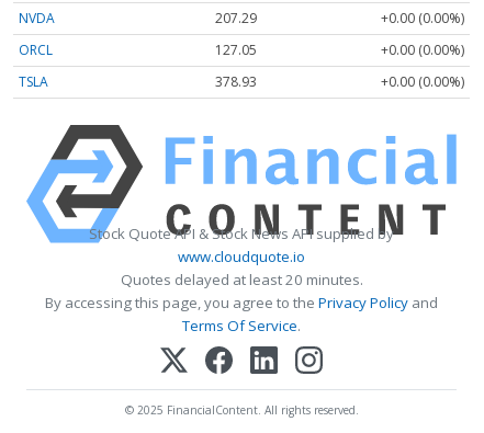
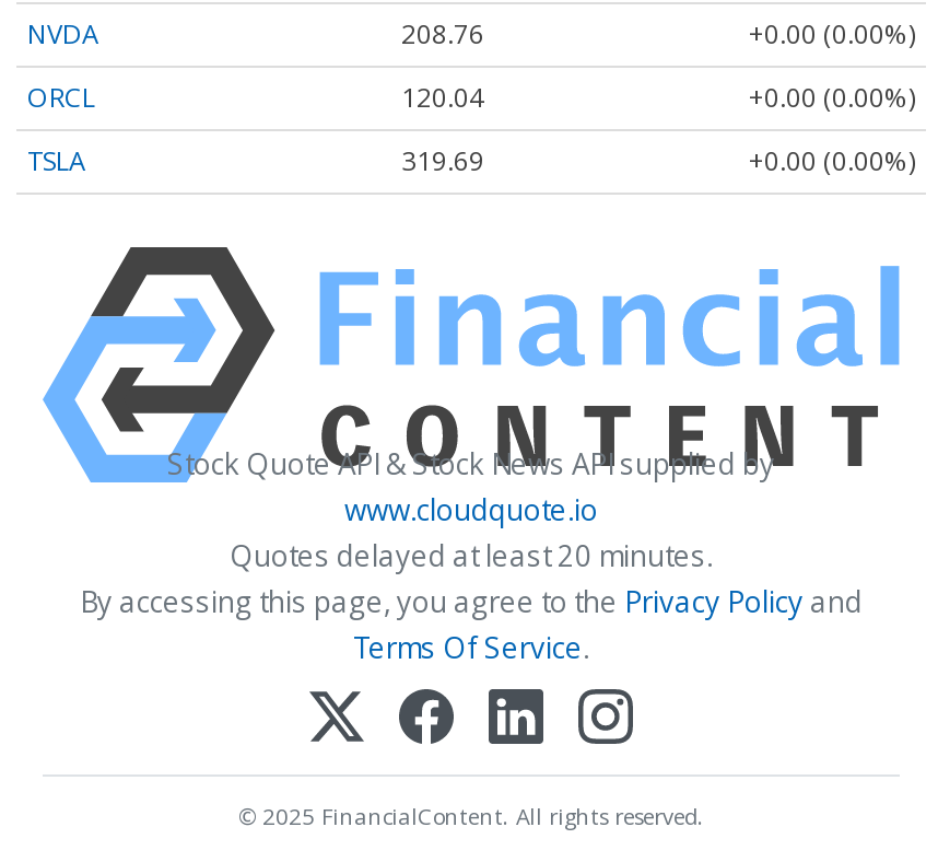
[215,9,257,28] 207.29 -> [401,16,484,53] 208.76
[215,41,257,59] 127.05 -> [401,79,484,116] 120.04
[215,72,257,91] 378.93 -> [401,142,484,180] 319.69

